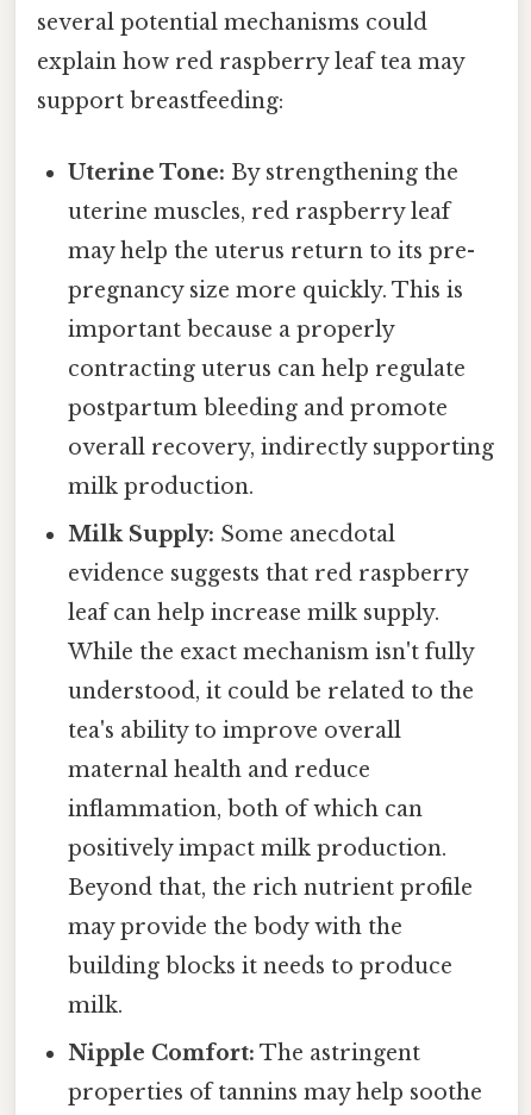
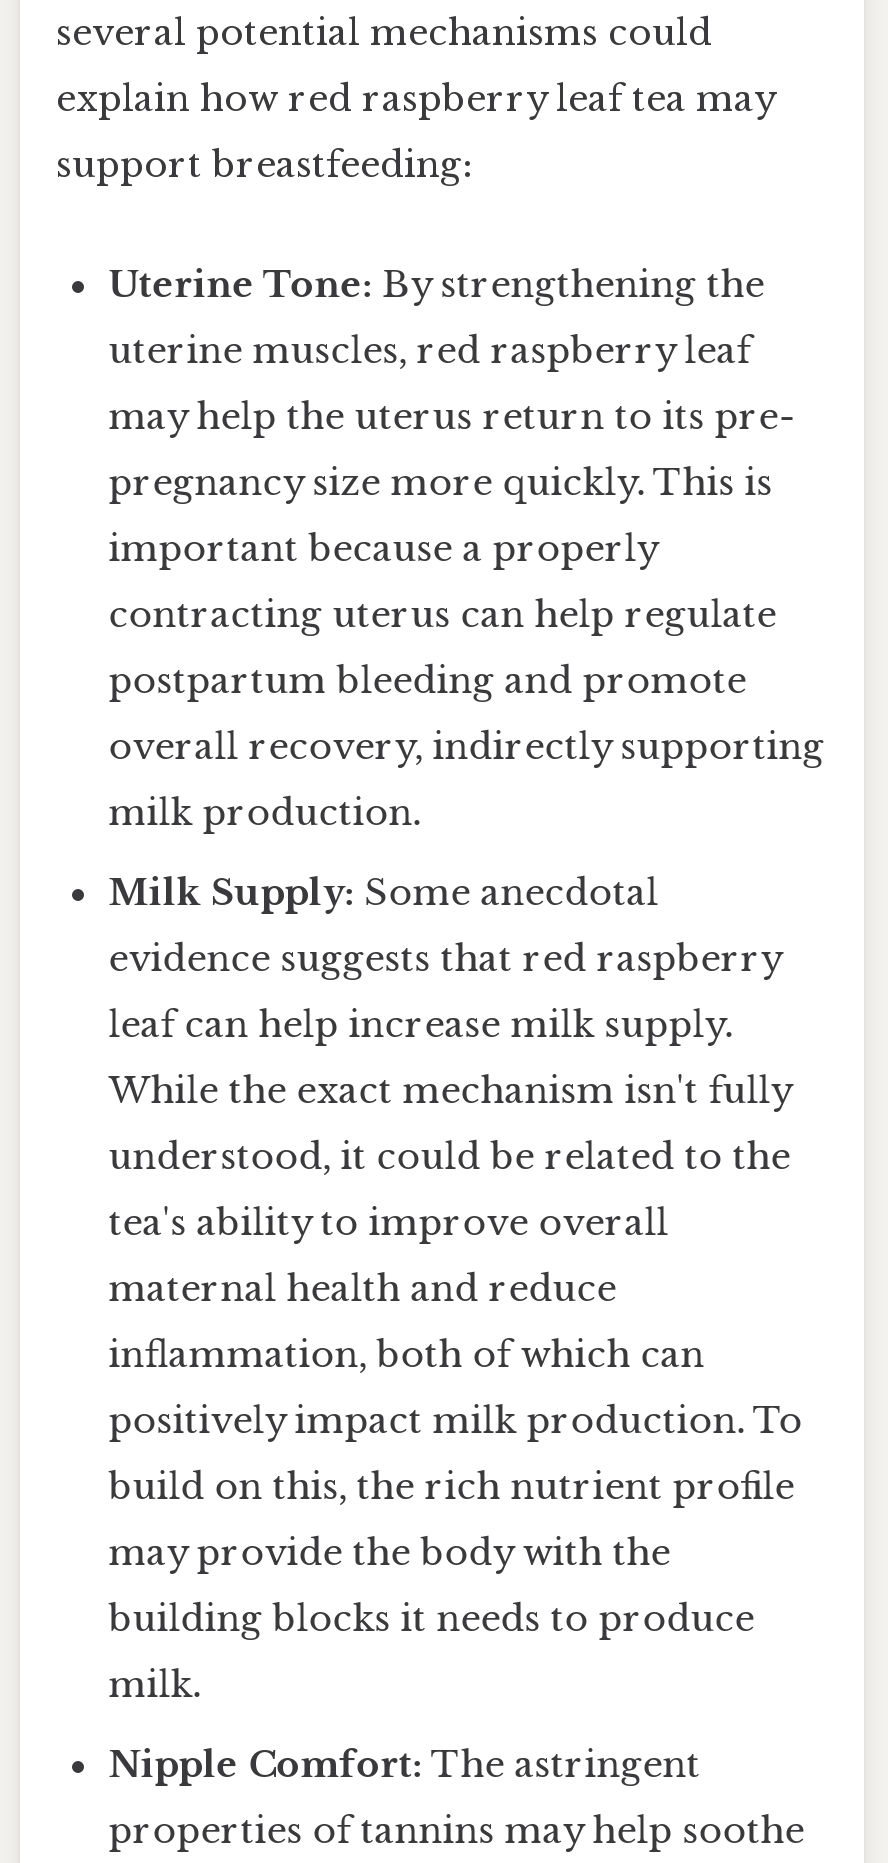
[68,835,447,861] positively impact milk production. -> [108,1398,802,1442] positively impact milk production. To
[68,874,473,900] Beyond that, the rich nutrient profile -> [108,1464,794,1508] build on this, the rich nutrient profile

